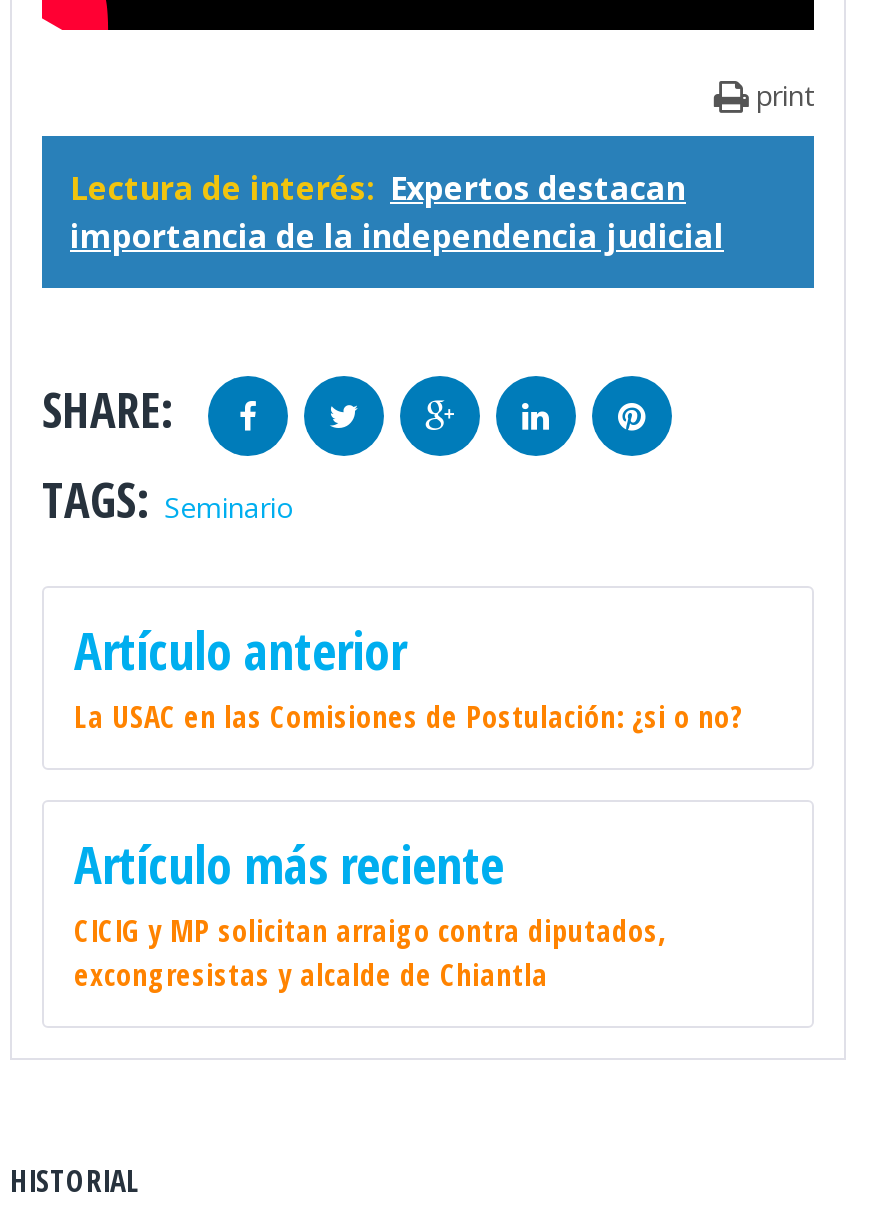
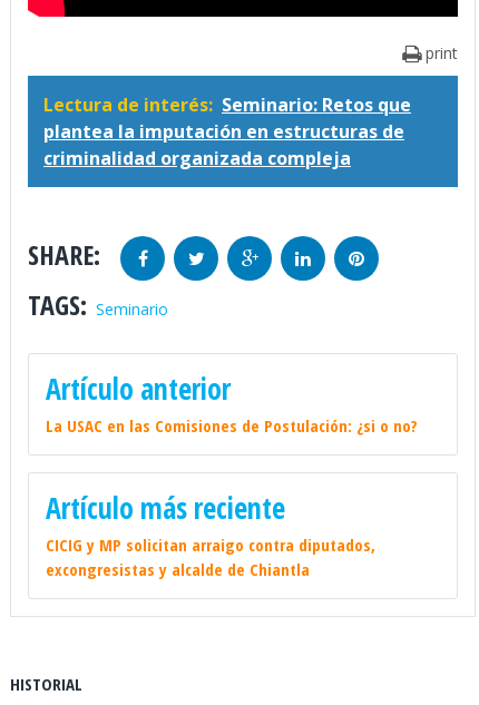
[70,165,724,257] Lectura de interés: Expertos destacan | importancia de la independencia judicial -> [43,92,411,170] Lectura de interés: Seminario: Retos que | plantea la imputación en estructuras de | criminalidad organizada compleja

